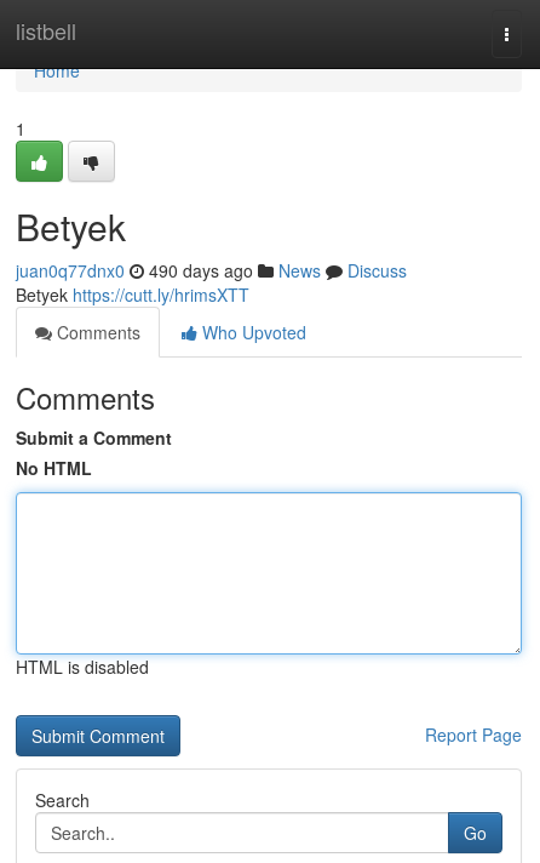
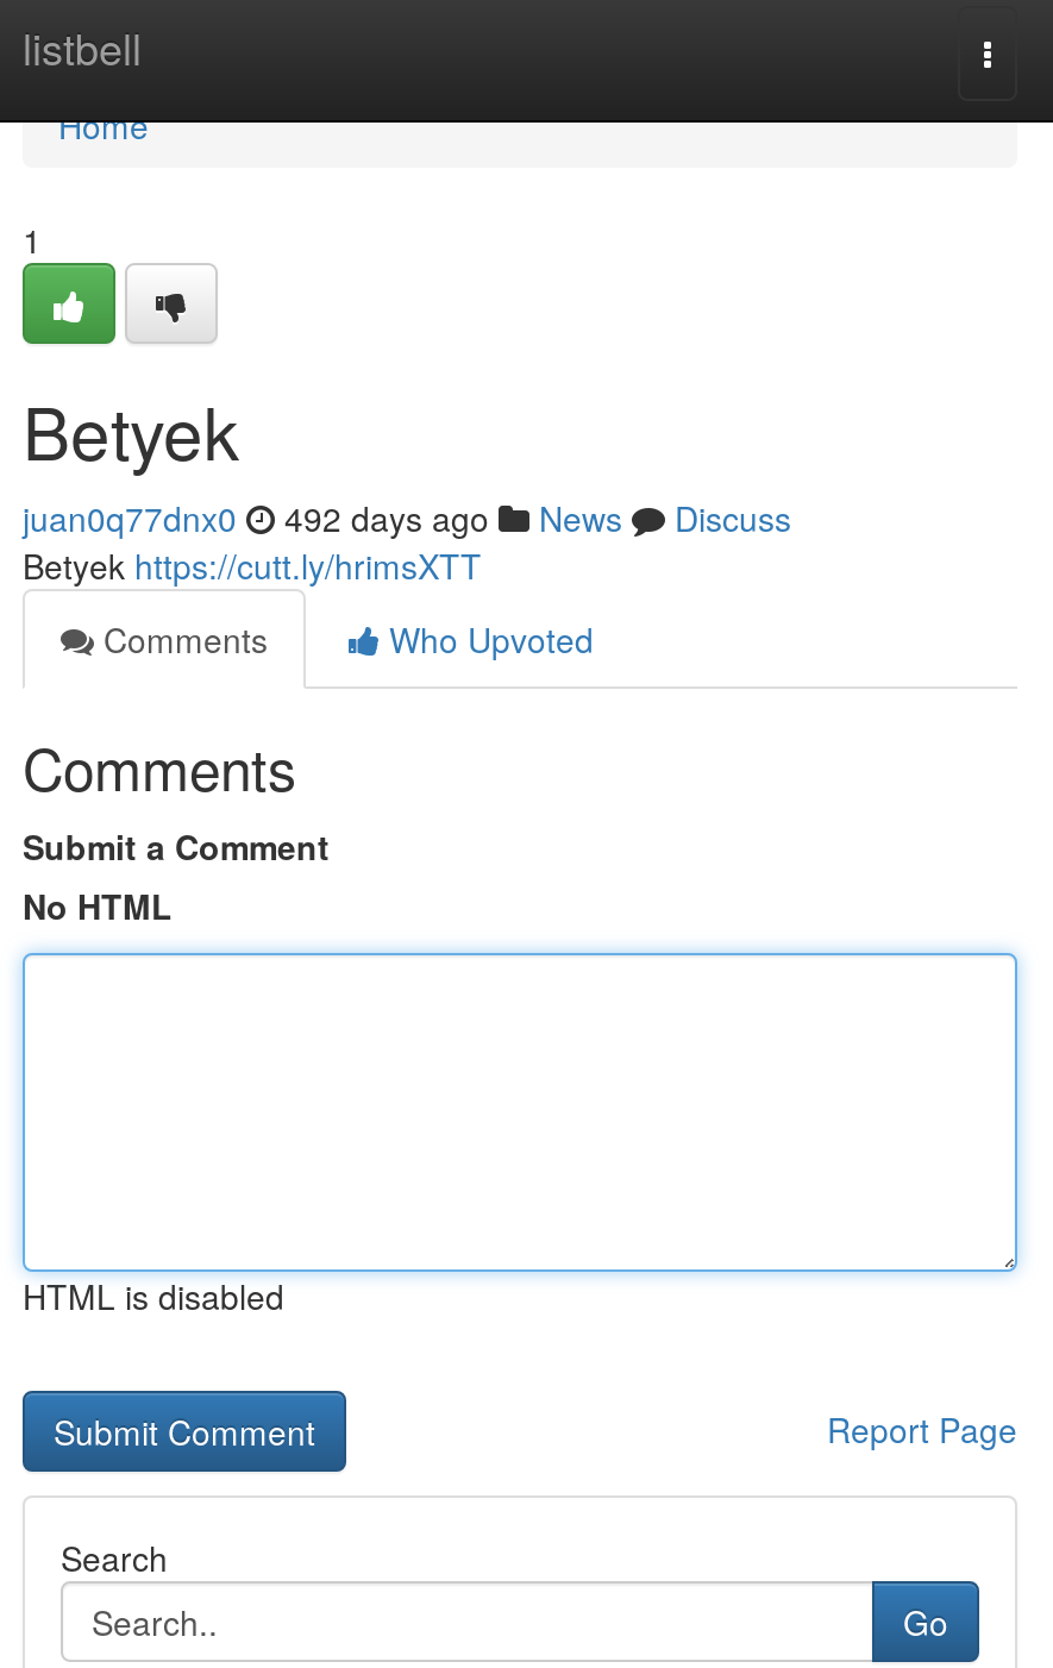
[16,258,407,282] juan0q77dnx0 490 days ago News Discuss -> [23,494,791,541] juan0q77dnx0 492 days ago News Discuss

